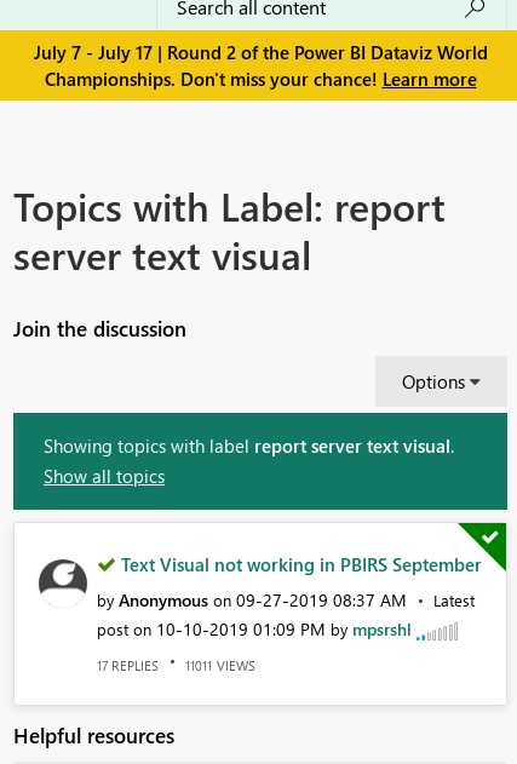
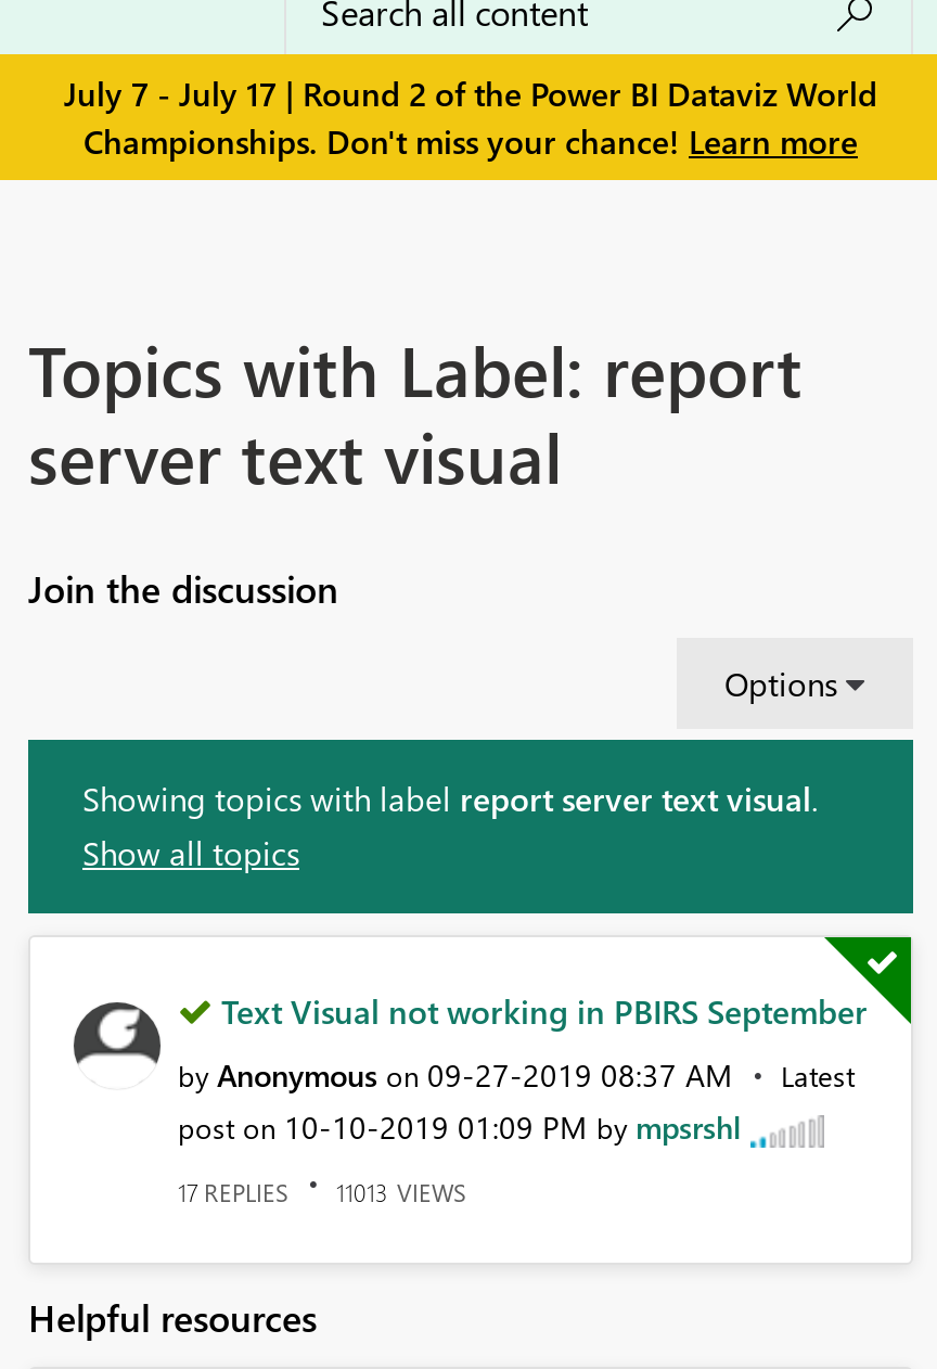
[97,656,255,675] 17 REPLIES 11011 VIEWS -> [178,1176,466,1209] 17 REPLIES 11013 VIEWS

